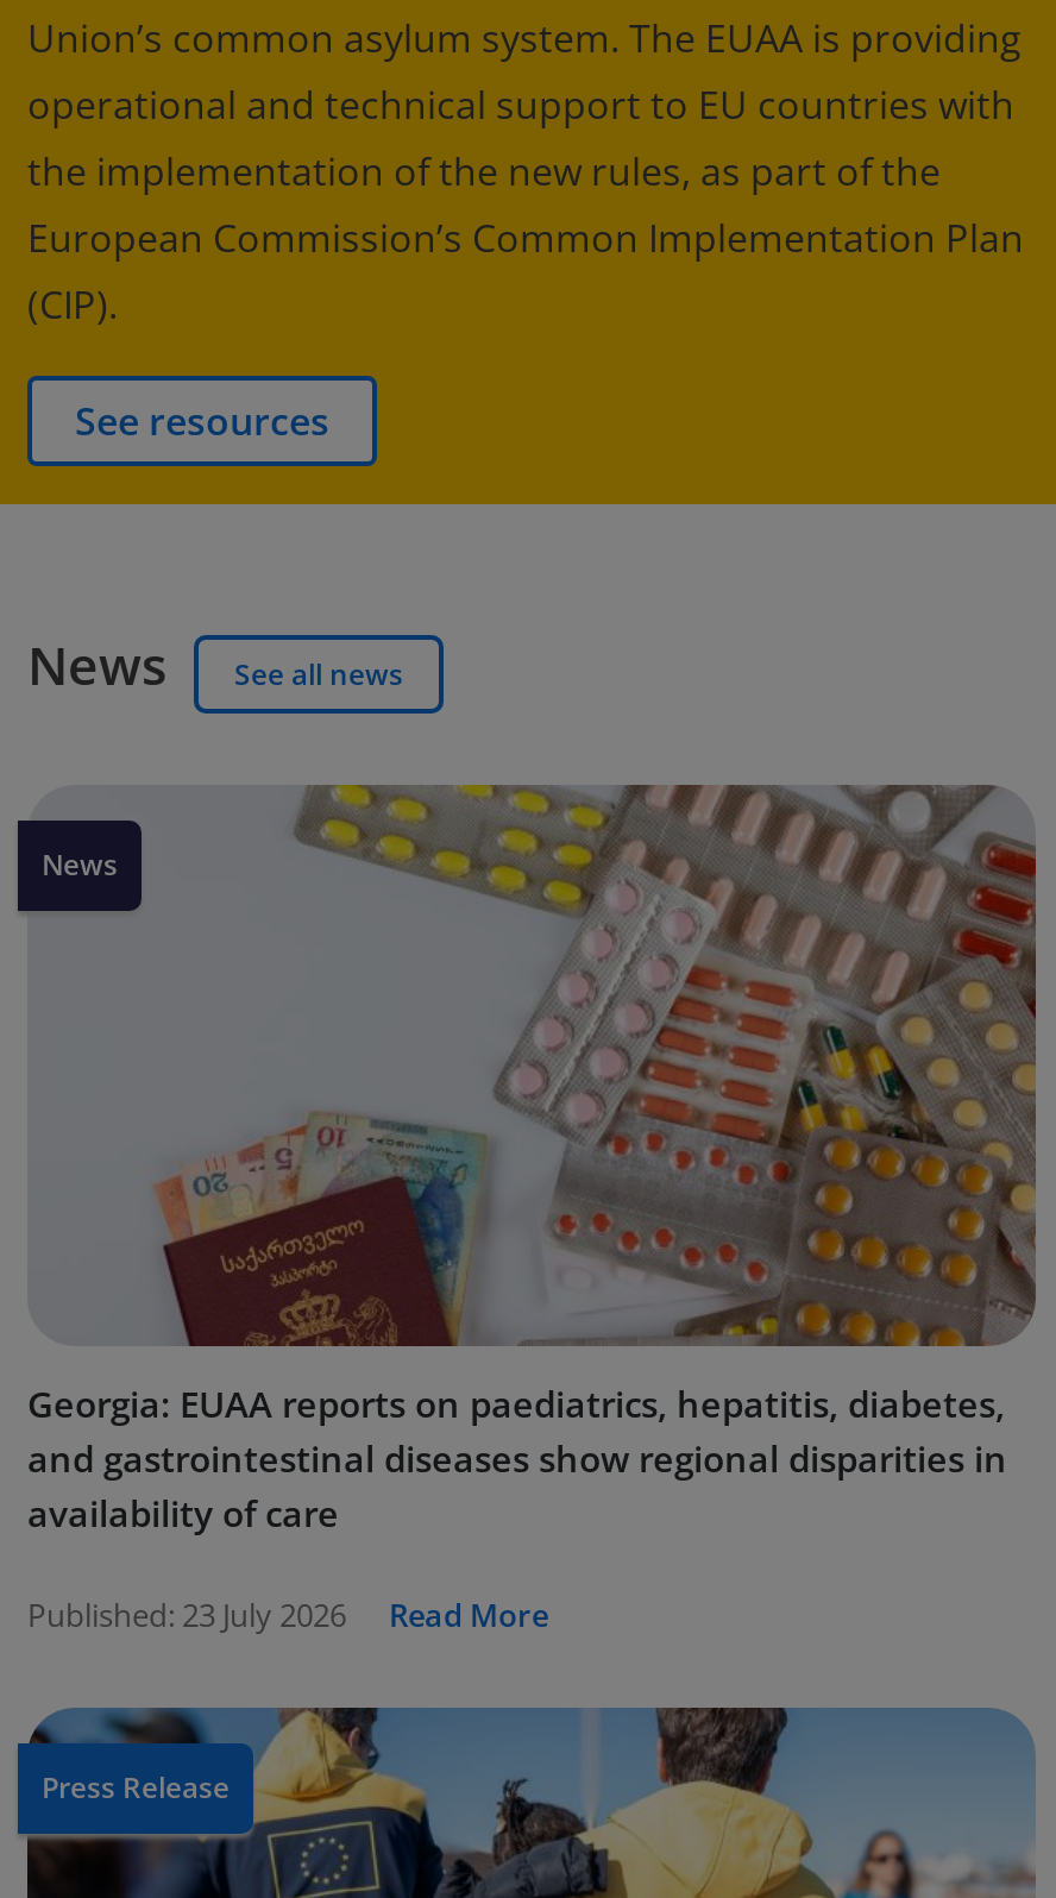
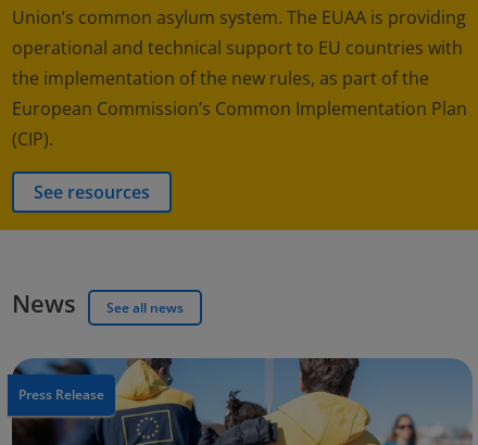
[15,783,1038,1360] [image] | News -> none
[27,1379,1007,1636] Georgia: EUAA reports on paediatrics, hepatitis, diabetes, | and gastrointestinal diseases show regional disparities in | availability of care | Published: 23 July 2026 | Read More -> none

